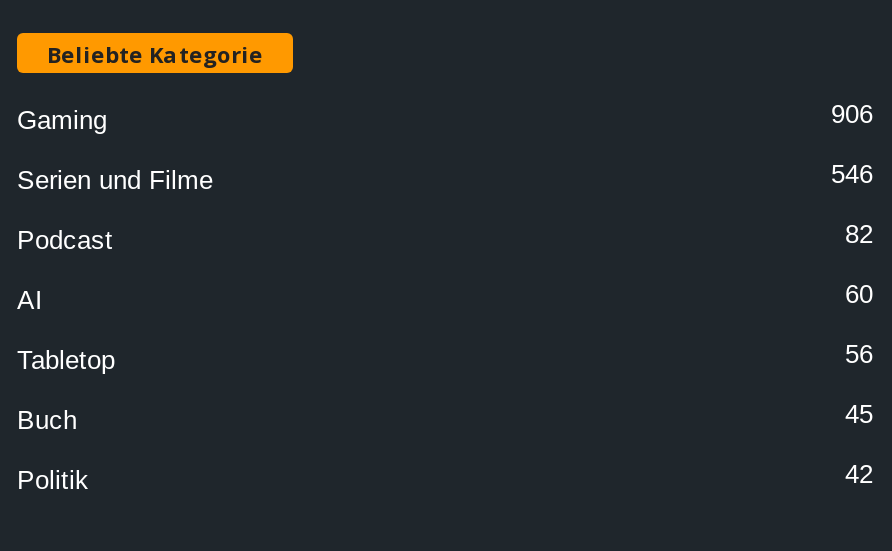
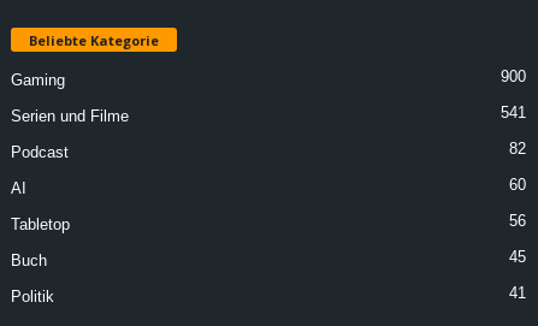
[831,98,873,128] 906 -> [501,67,526,85] 900
[831,158,873,188] 546 -> [501,103,526,121] 541
[845,458,873,488] 42 -> [509,283,526,301] 41

